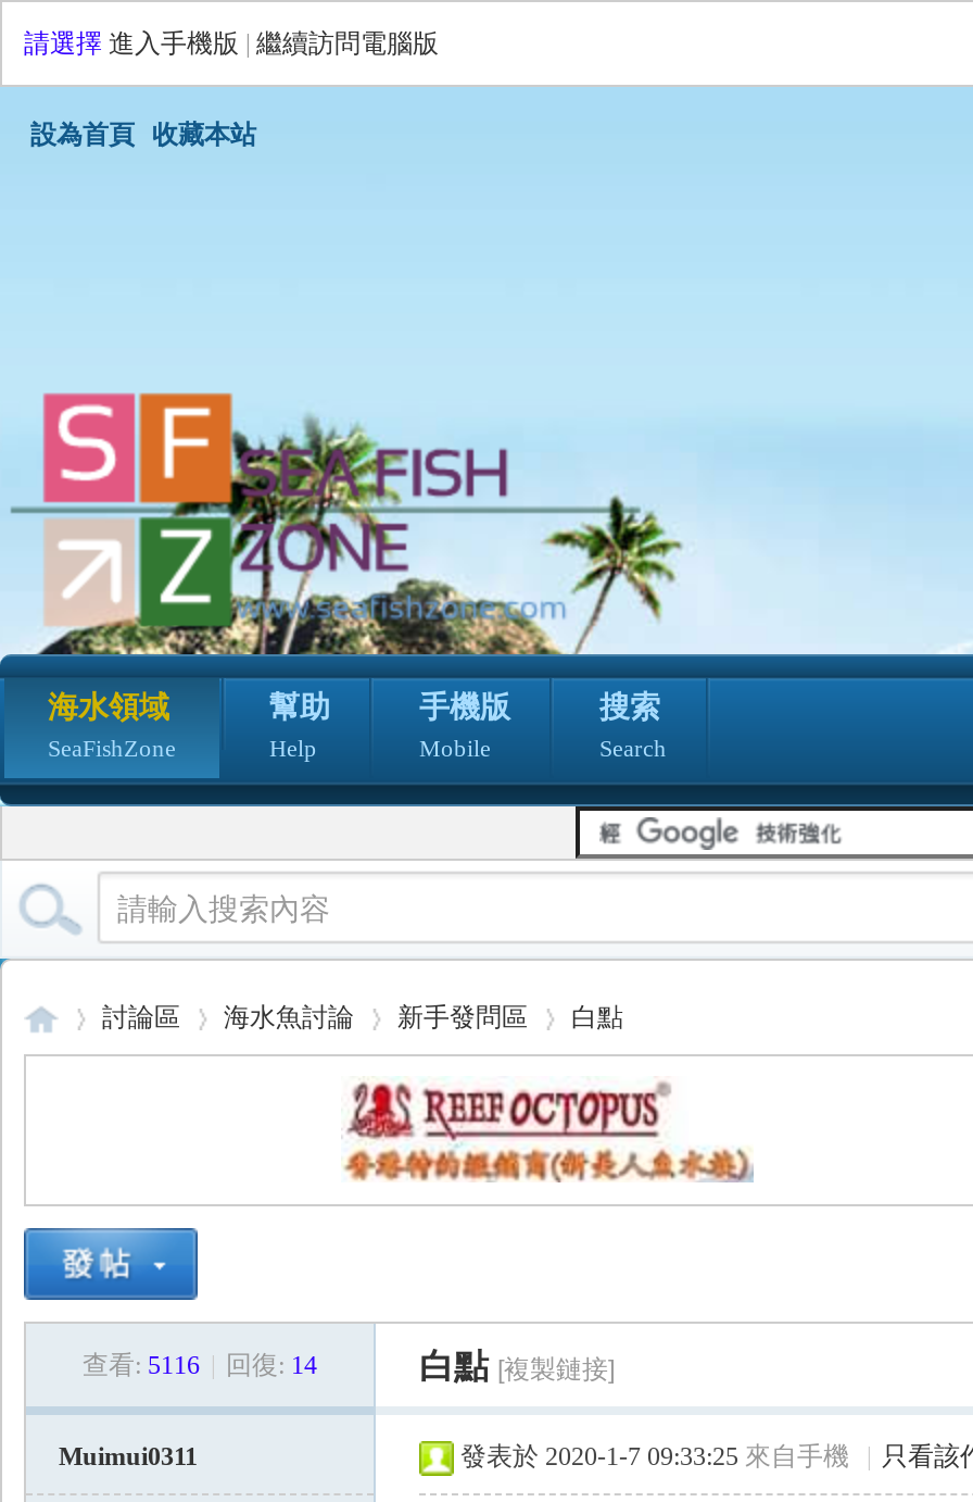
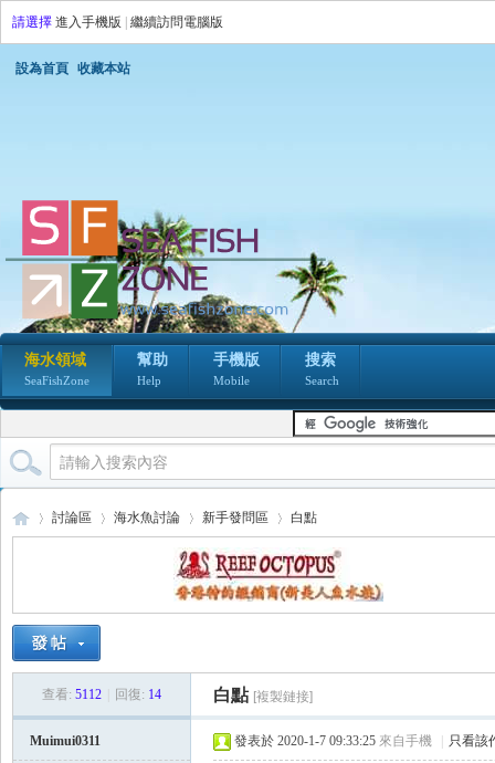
[83,1350,317,1380] 查看: 5116 回復: 14 -> [42,687,161,702] 查看: 5112 回復: 14

